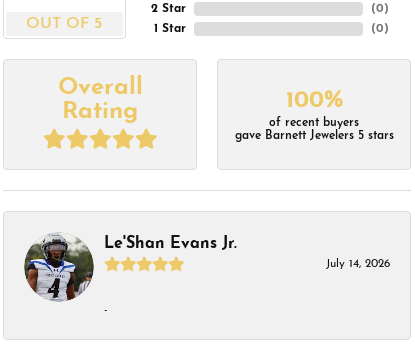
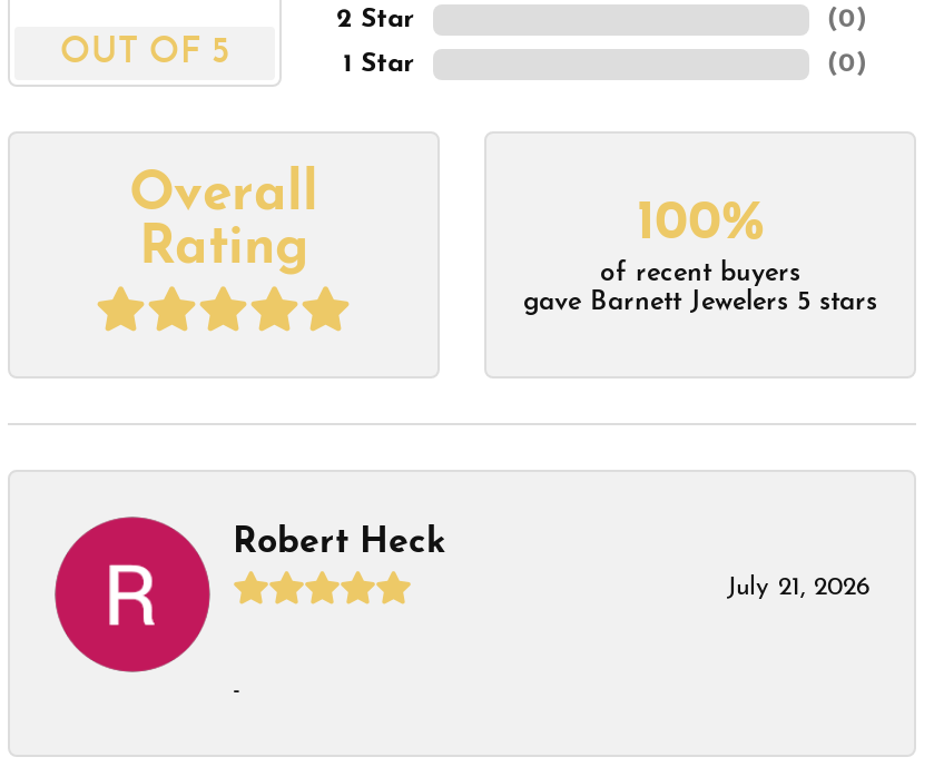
[24,232,390,302] [image] | Le'Shan Evans Jr. | July 14, 2026 -> [55,514,869,675] [image] | Robert Heck | July 21, 2026

